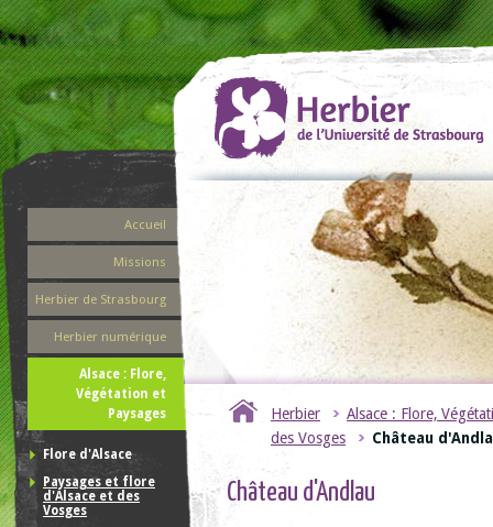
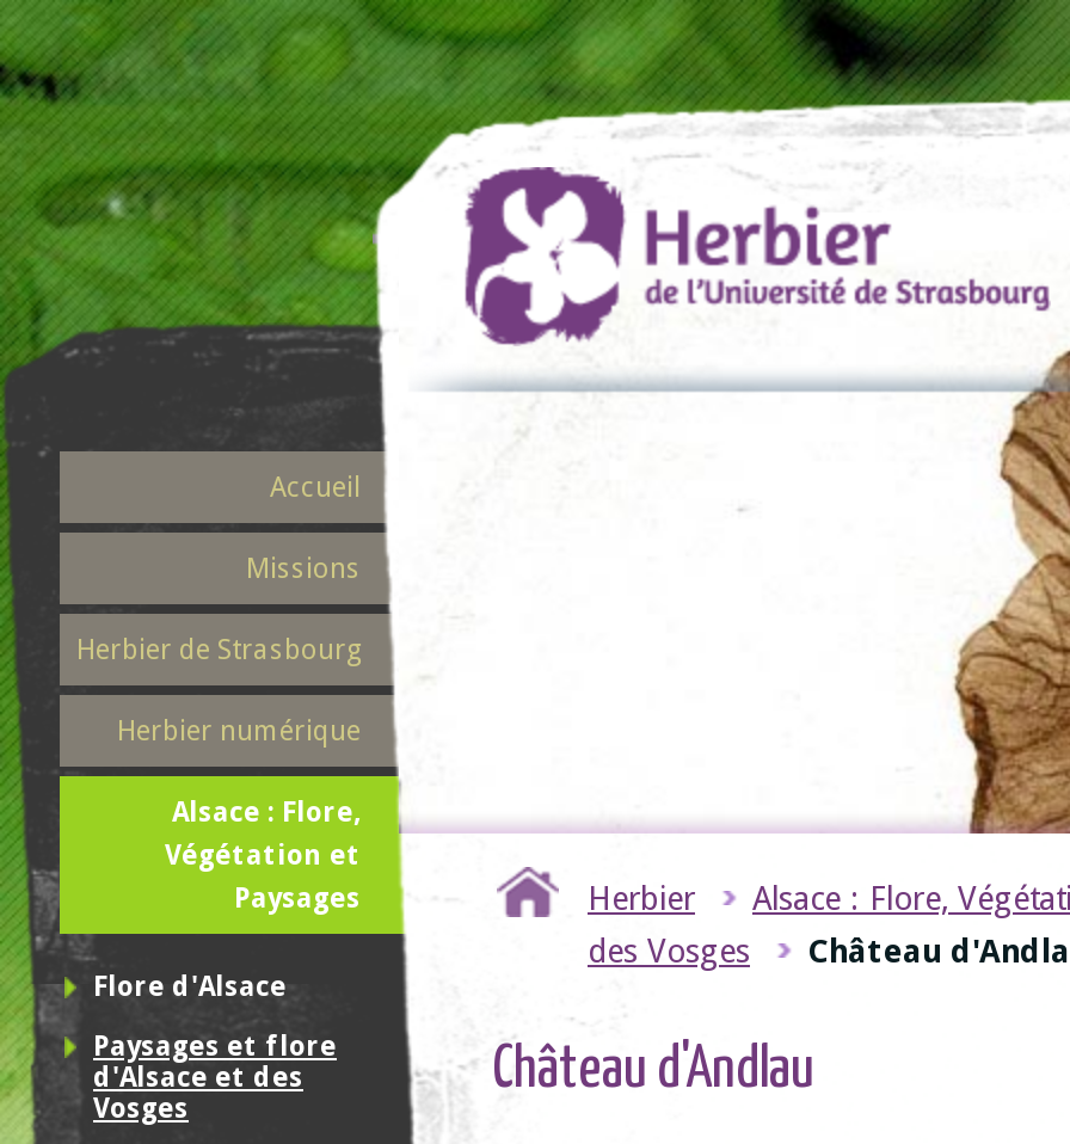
[309,162,490,383] [image] -> [676,349,1063,834] [image]

